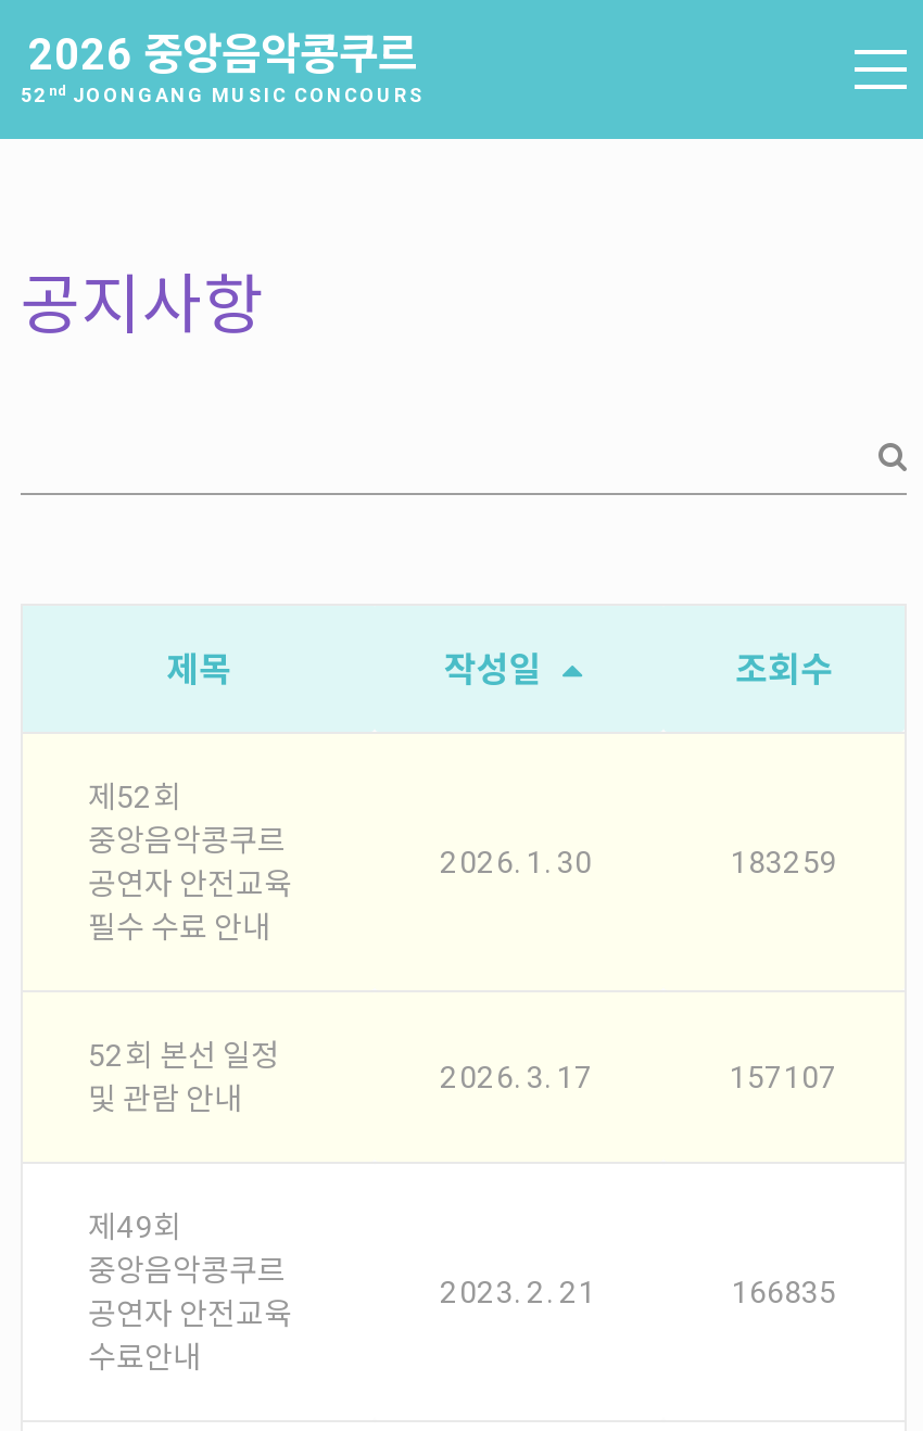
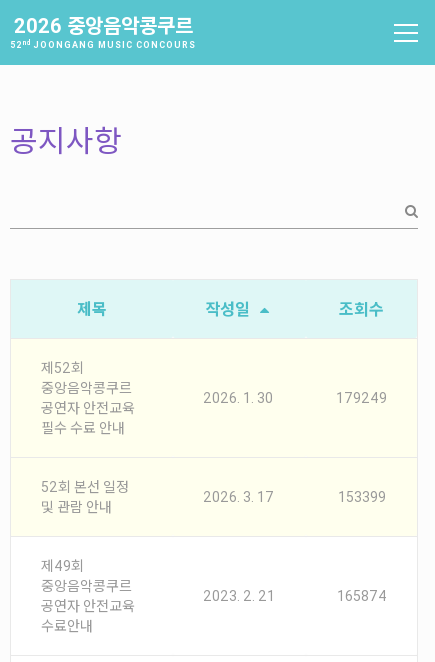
[731,843,837,882] 183259 -> [336,389,387,407] 179249
[730,1058,838,1097] 157107 -> [337,488,385,506] 153399
[732,1272,836,1312] 166835 -> [336,587,386,605] 165874

